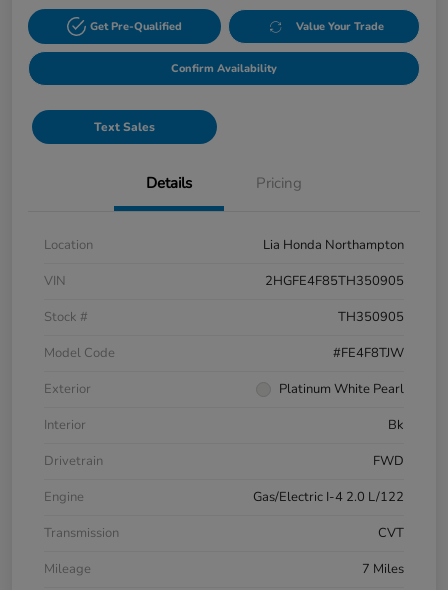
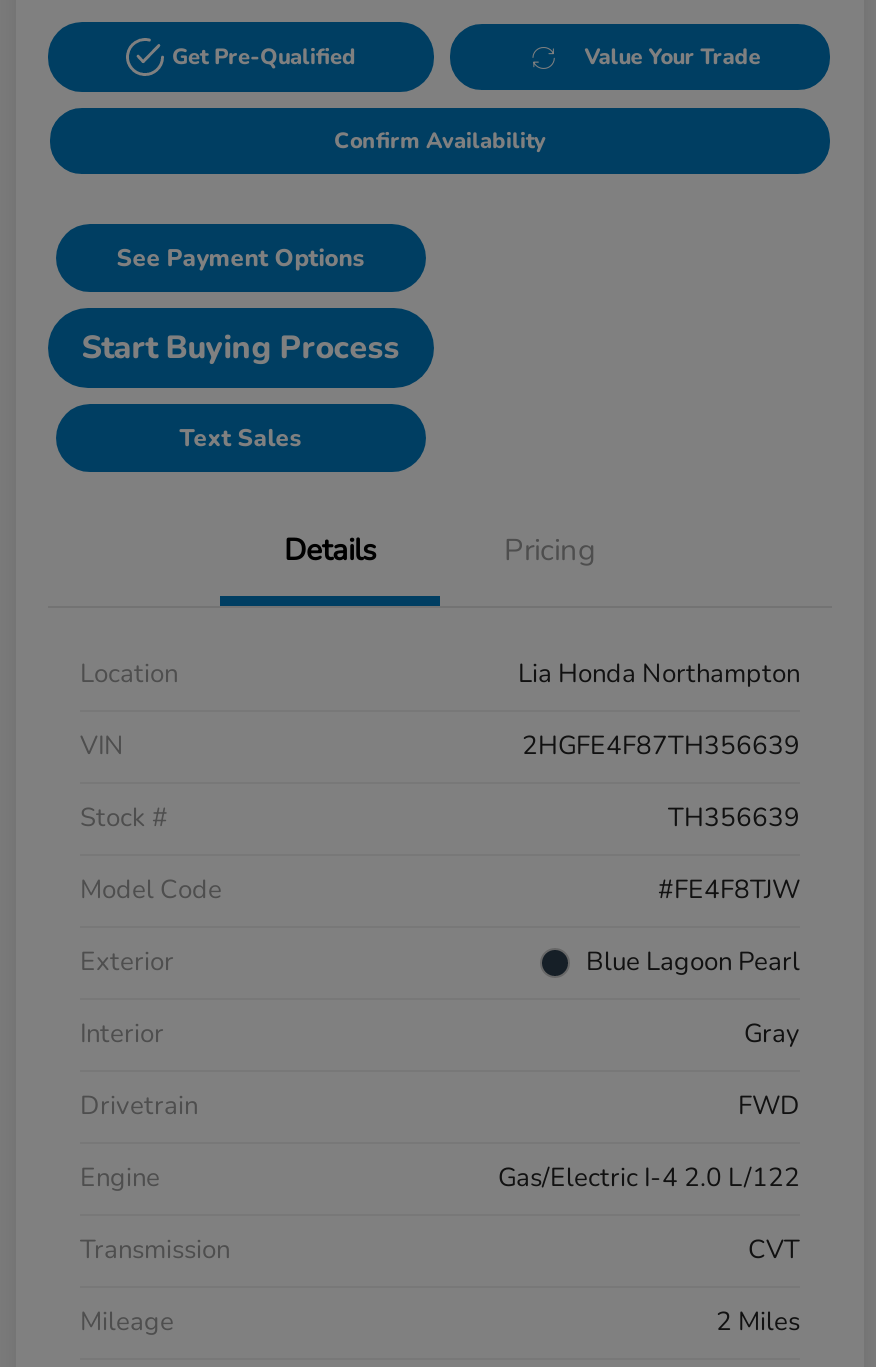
none -> [82,242,400,370] See Payment Options | Start Buying Process
[265,272,404,290] 2HGFE4F85TH350905 -> [522,728,800,764] 2HGFE4F87TH356639
[338,308,404,326] TH350905 -> [668,800,800,836] TH356639
[279,380,404,398] Platinum White Pearl -> [586,944,800,980] Blue Lagoon Pearl
[388,416,404,434] Bk -> [744,1016,800,1052] Gray
[362,560,404,578] 7 Miles -> [716,1304,800,1340] 2 Miles

